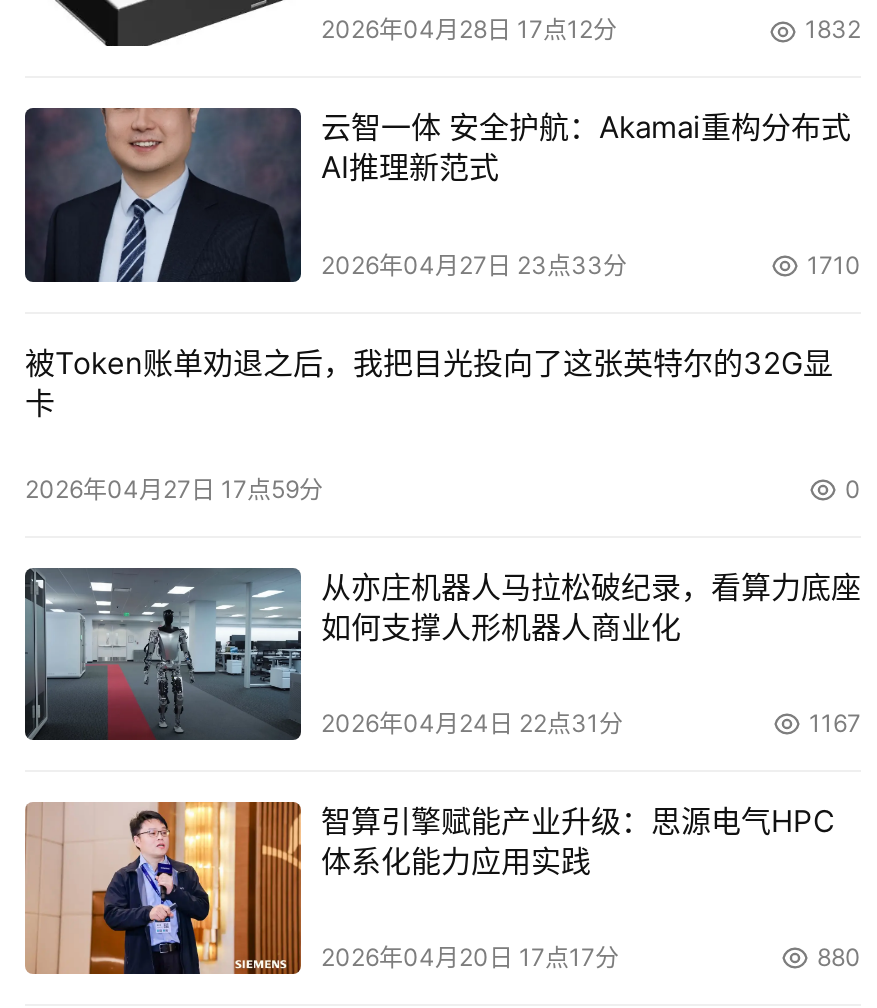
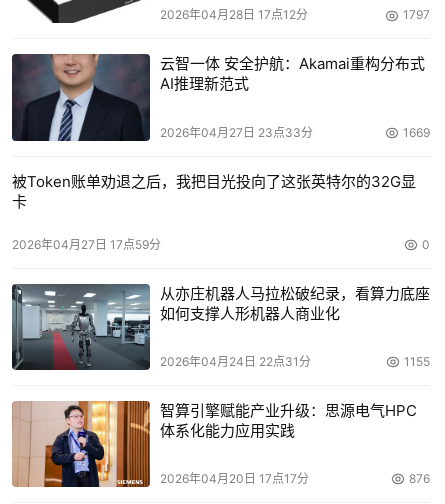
[805,15,861,45] 1832 -> [403,7,430,22] 1797
[807,249,861,279] 1710 -> [403,125,430,140] 1669
[809,708,861,738] 1167 -> [404,354,430,369] 1155
[817,942,861,972] 880 -> [409,471,430,486] 876

